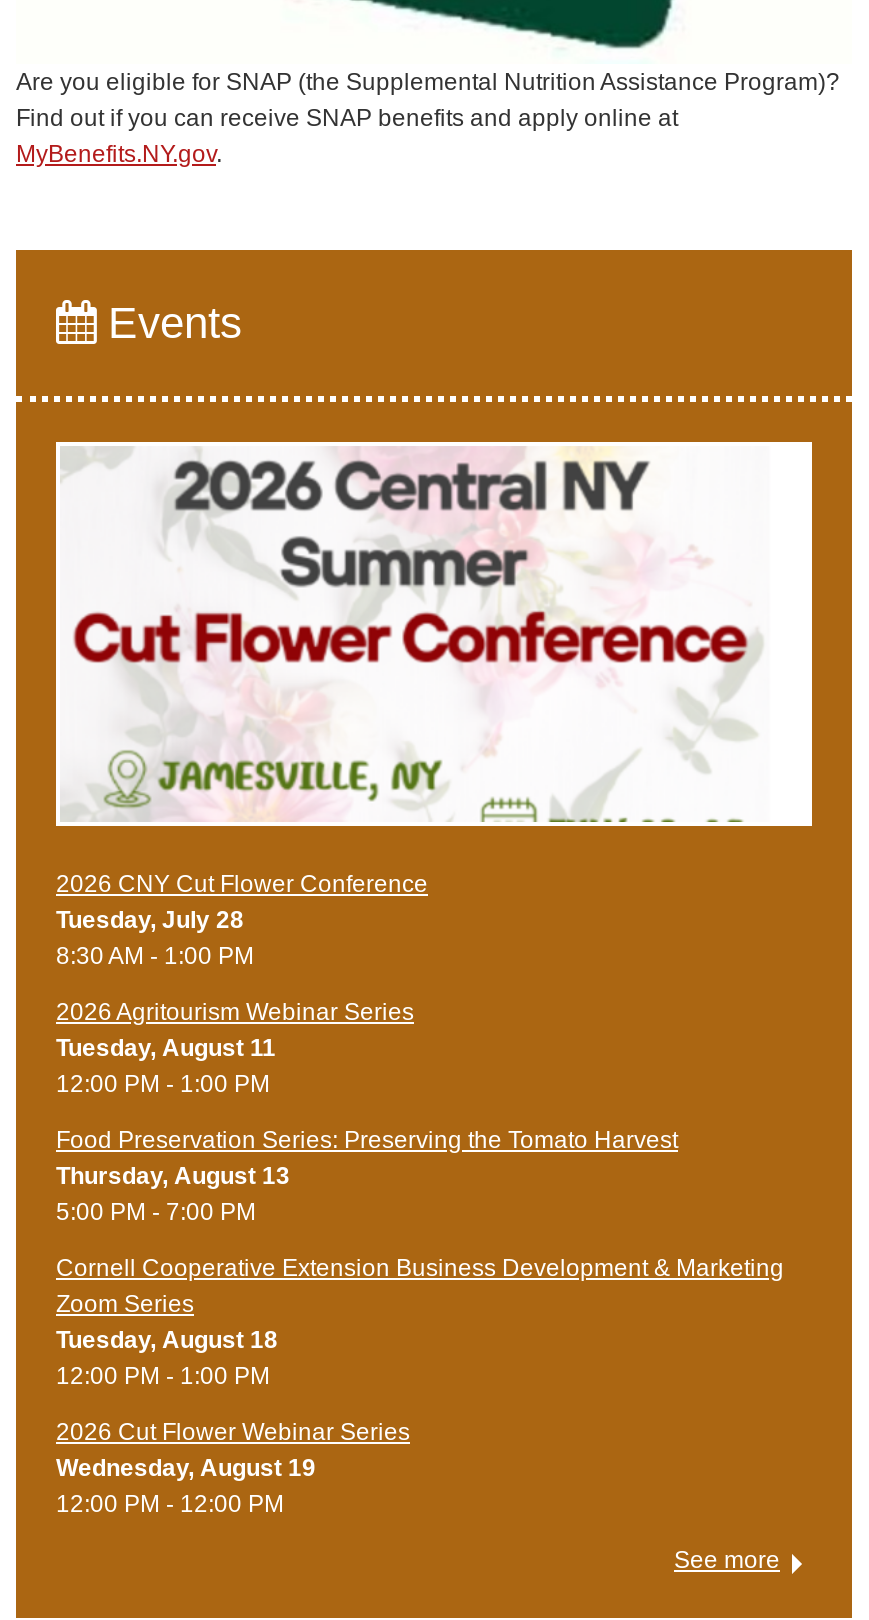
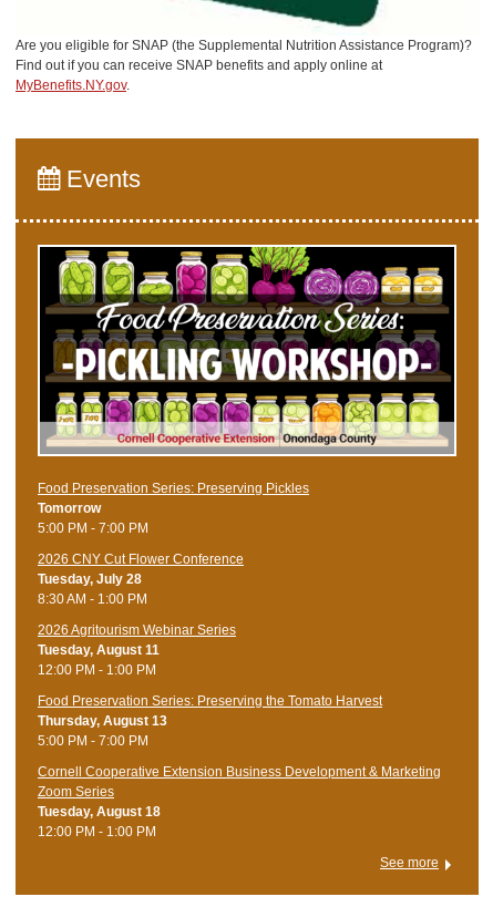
none -> [38,480,309,536] Food Preservation Series: Preserving Pickles | Tomorrow | 5:00 PM - 7:00 PM
[58,444,810,824] [image] -> [39,246,455,455] [image]
moved [56,869,784,1389] -> [38,551,441,839]: 2026 CNY Cut Flower Conference | Tuesday, July 28 | 8:30 AM - 1:00 PM | ... | Tuesday, August 18 | 12:00 PM - 1:00 PM
[56,1417,410,1517] 2026 Cut Flower Webinar Series | Wednesday, August 19 | 12:00 PM - 12:00 PM -> none

